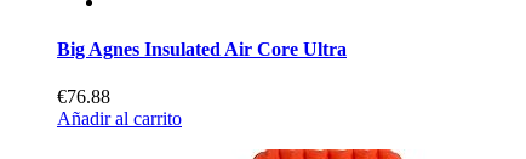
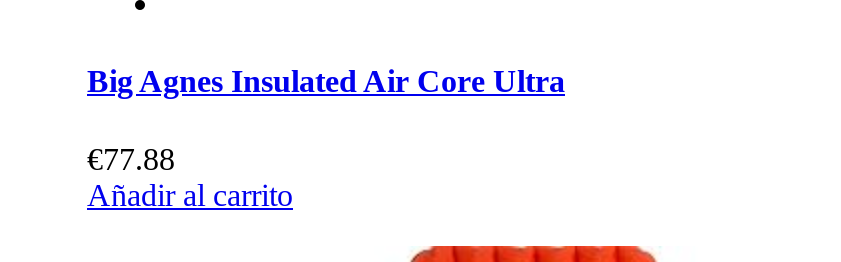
[57,86,110,107] €76.88 -> [87,142,175,176] €77.88

